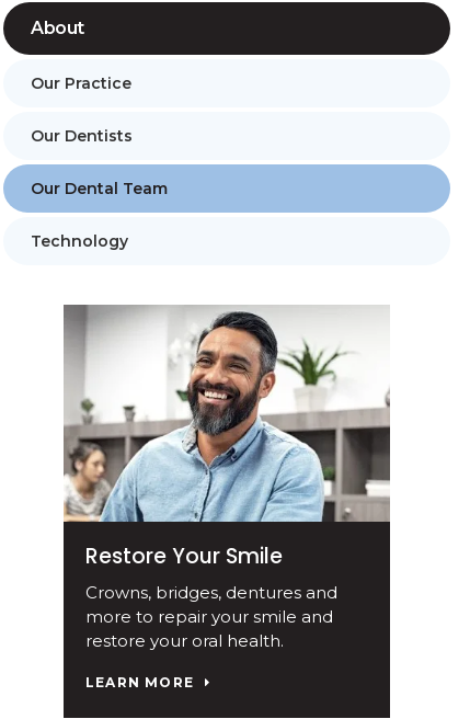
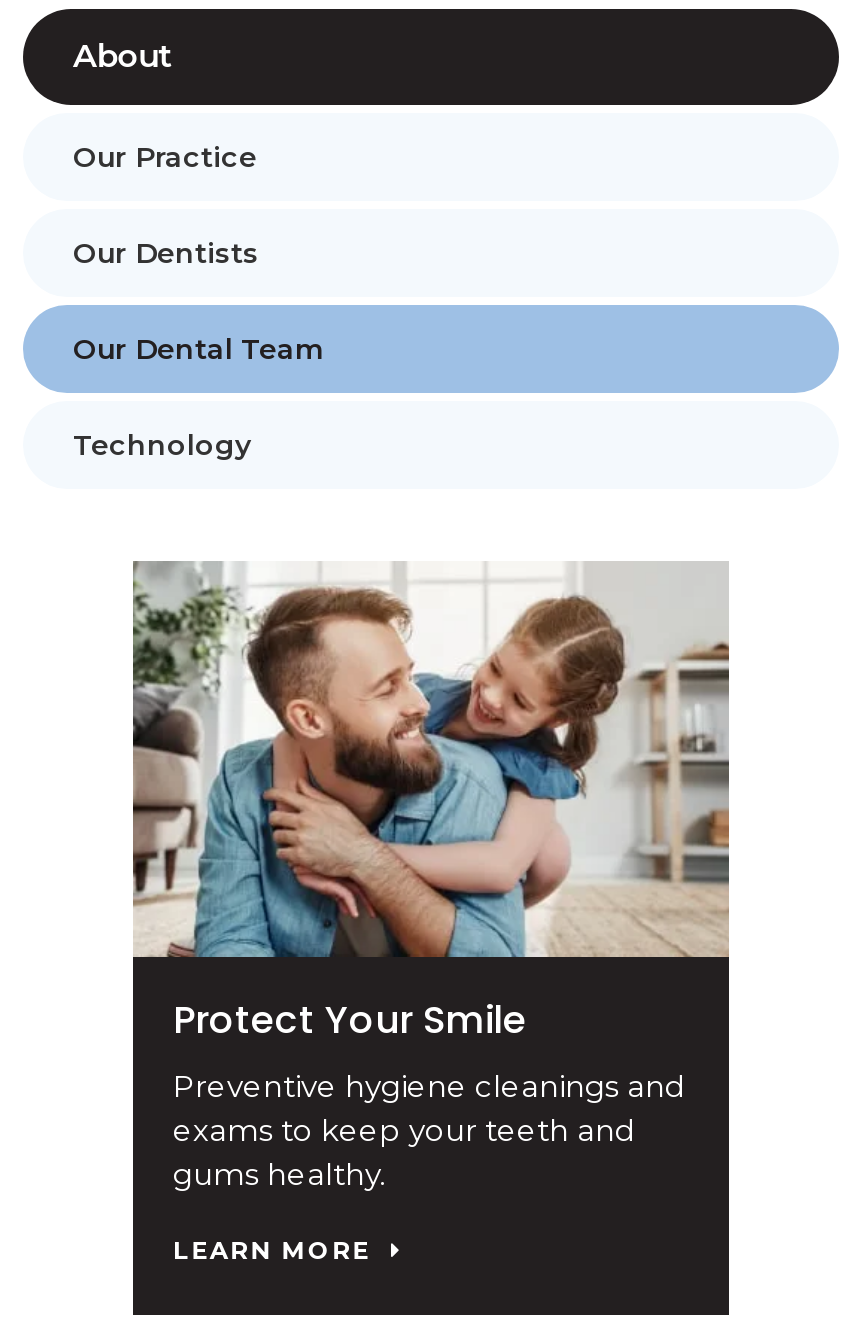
[64,305,391,651] [image] | Restore Your Smile | Crowns, bridges, dentures and | more to repair your smile and | restore your oral health. -> [131,561,731,1192] [image] | Protect Your Smile | Preventive hygiene cleanings and | exams to keep your teeth and | gums healthy.

